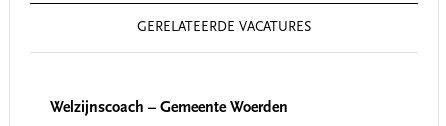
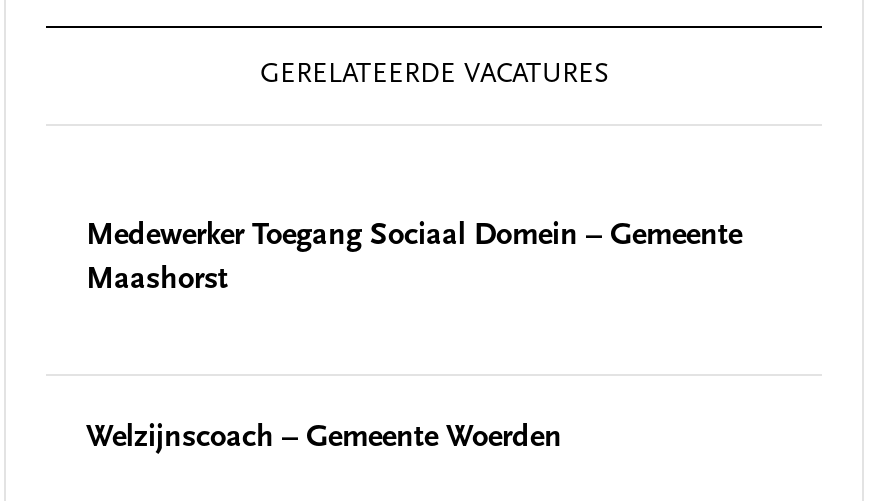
none -> [86,220,742,296] Medewerker Toegang Sociaal Domein – Gemeente | Maashorst

